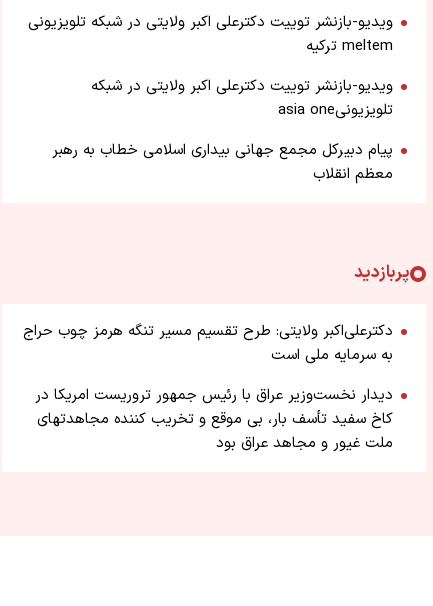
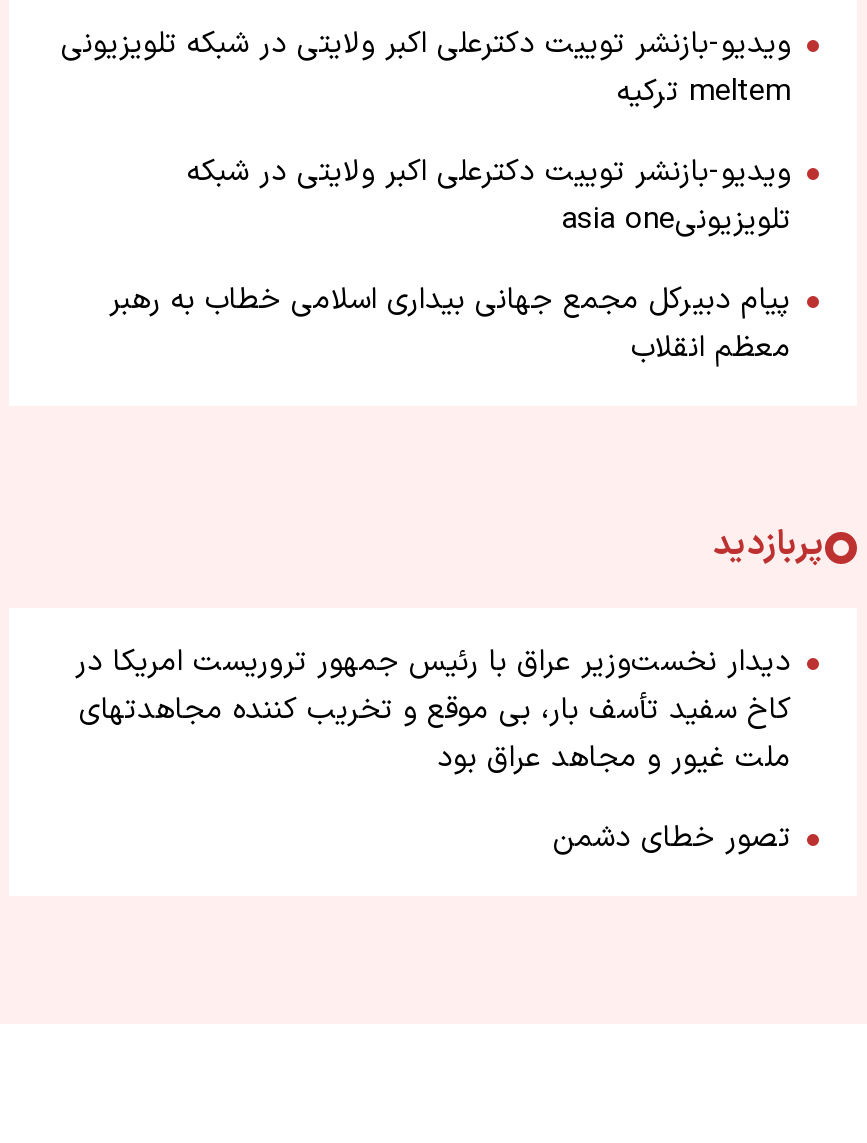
[23,320,393,367] دکترعلی‌اکبر ولایتی: طرح تقسیم مسیر تنگه هرمز چوب حراج | به سرمایه ملی است -> none
moved [35,384,393,455] -> [75,640,791,782]: دیدار نخست‌وزیر عراق با رئیس جمهور تروریست امریکا در | کاخ سفید تأسف بار، بی موقع و تخریب کننده مجاهدتهای | ملت غیور و مجاهد عراق بود
none -> [553,816,791,862] تصور خطای دشمن

